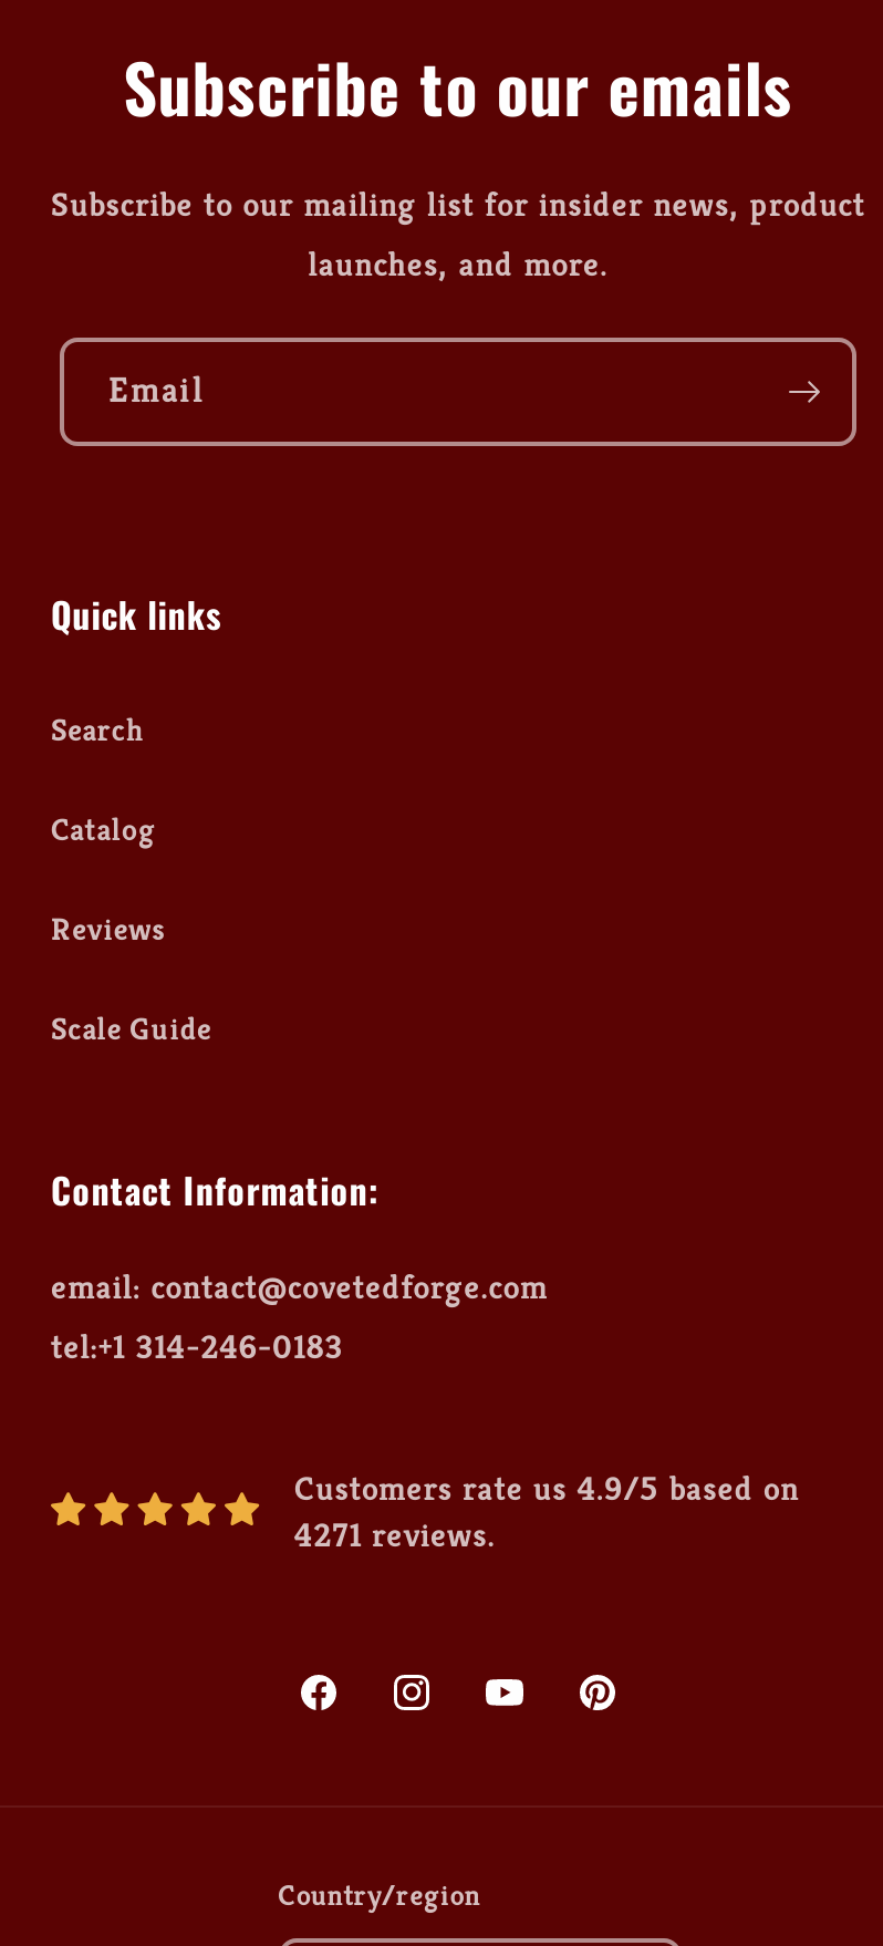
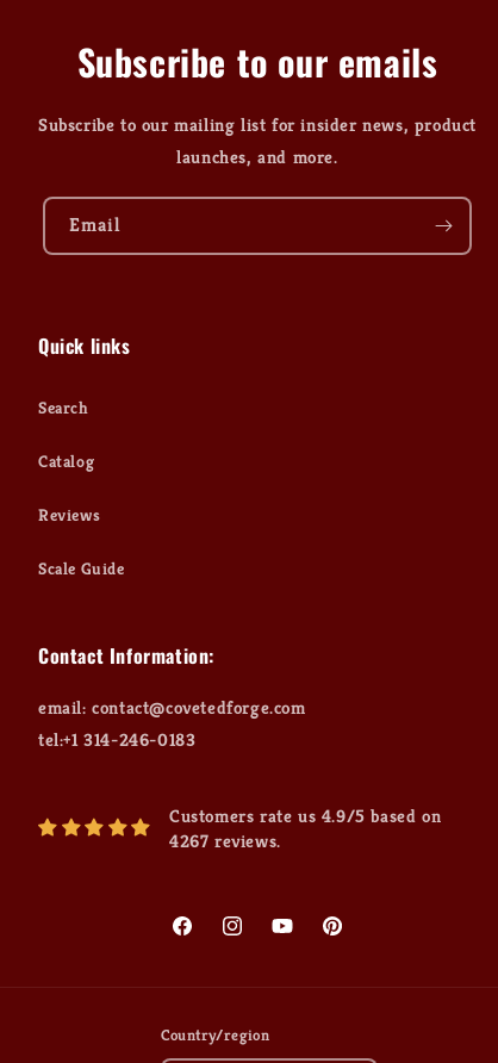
[294,1512,495,1554] 4271 reviews. -> [169,829,281,852] 4267 reviews.

